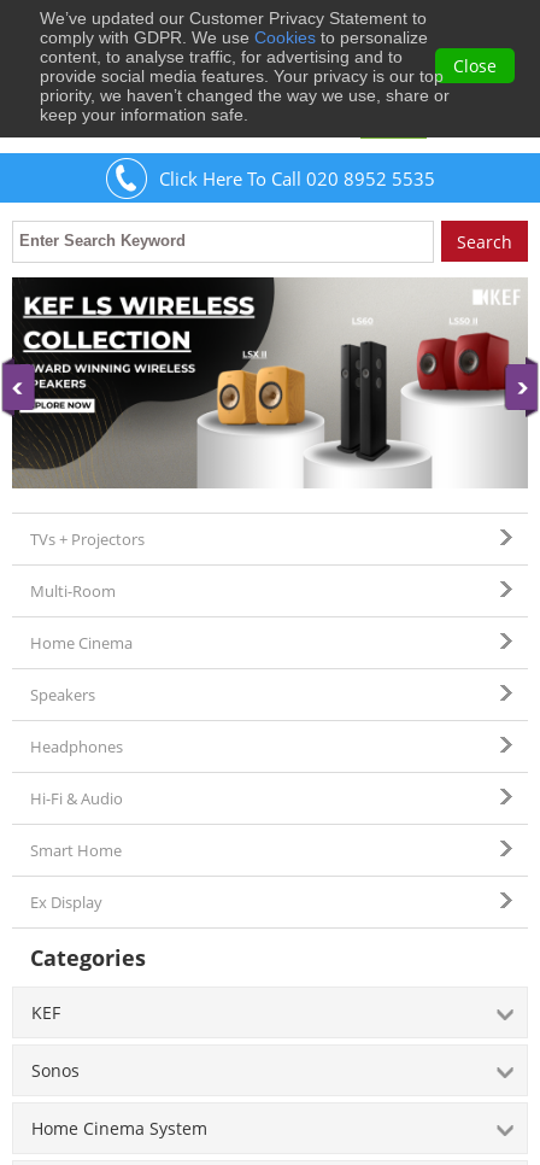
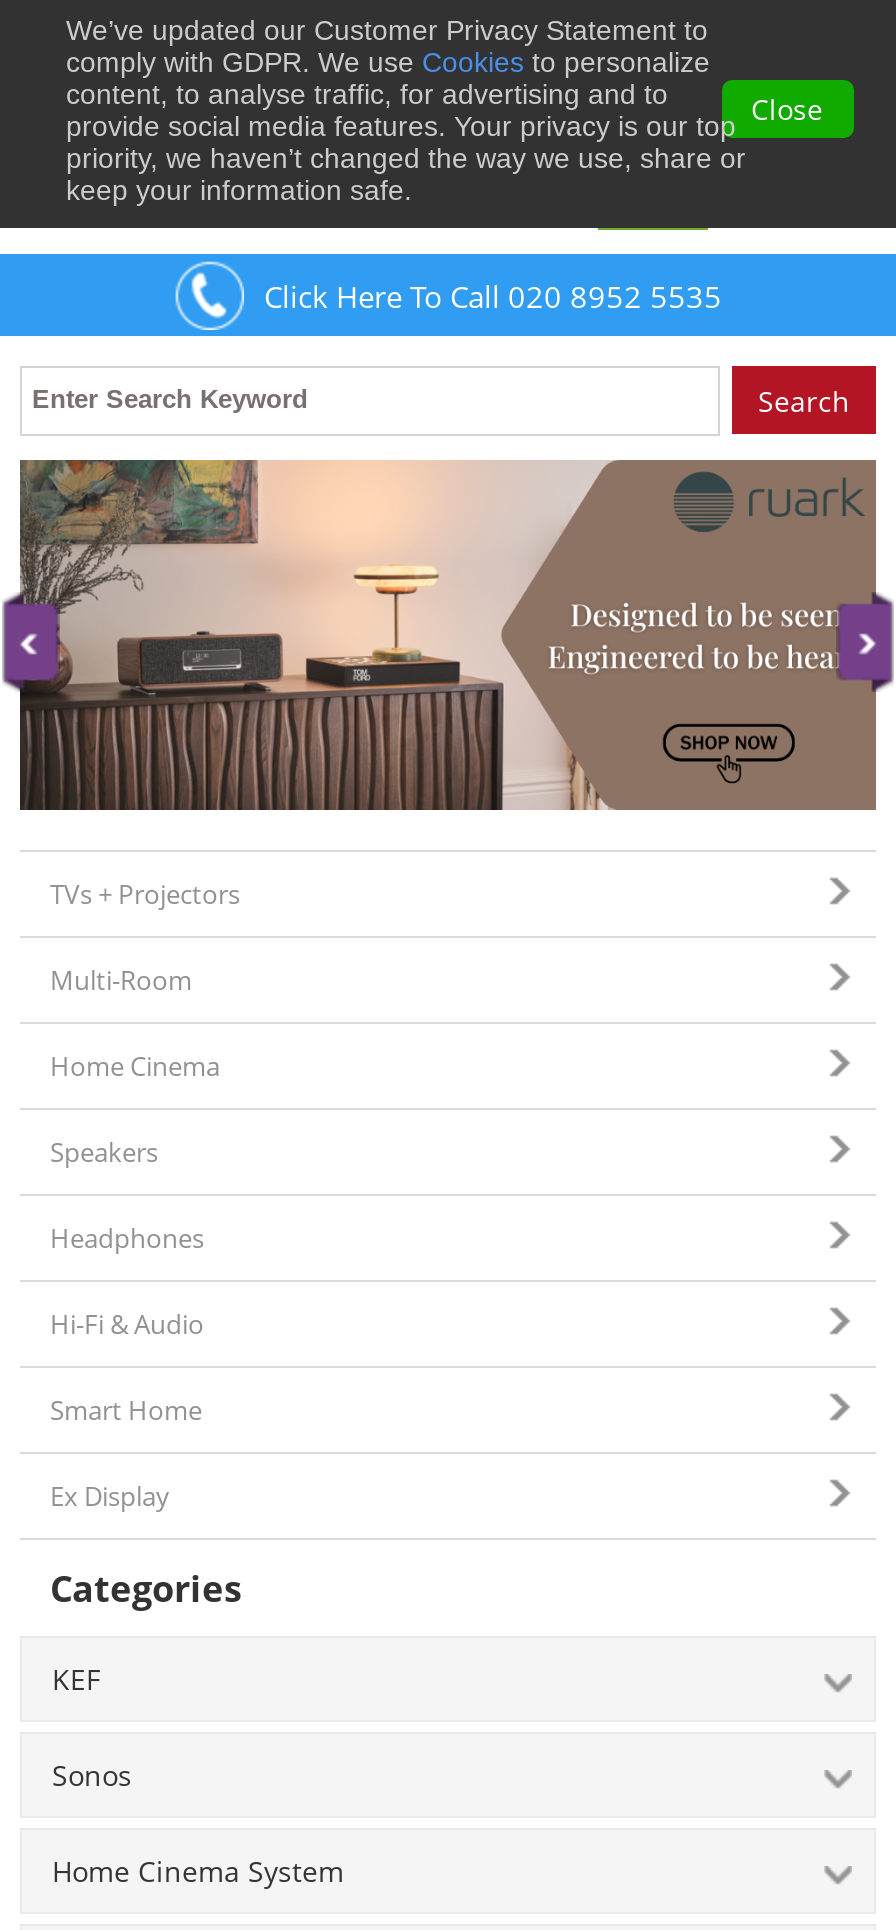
[12,276,527,488] [image] -> [18,458,876,812] [image]

